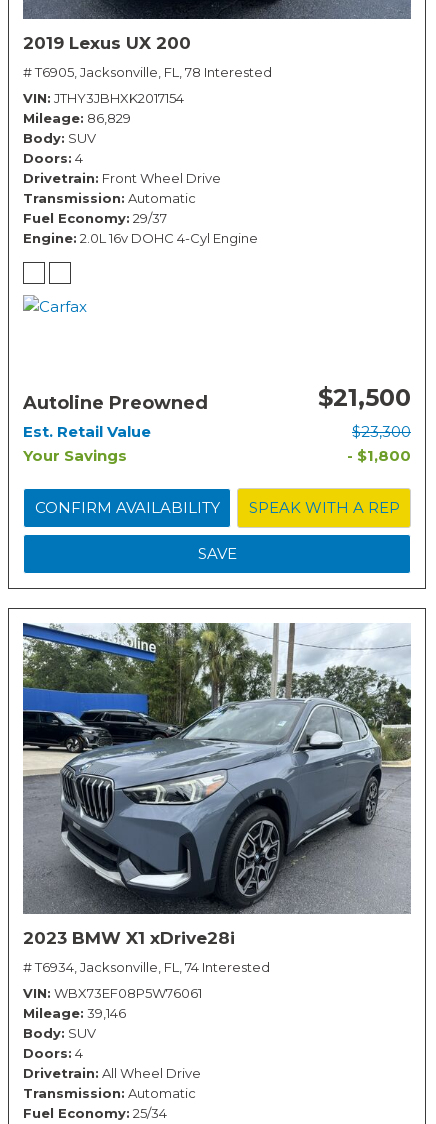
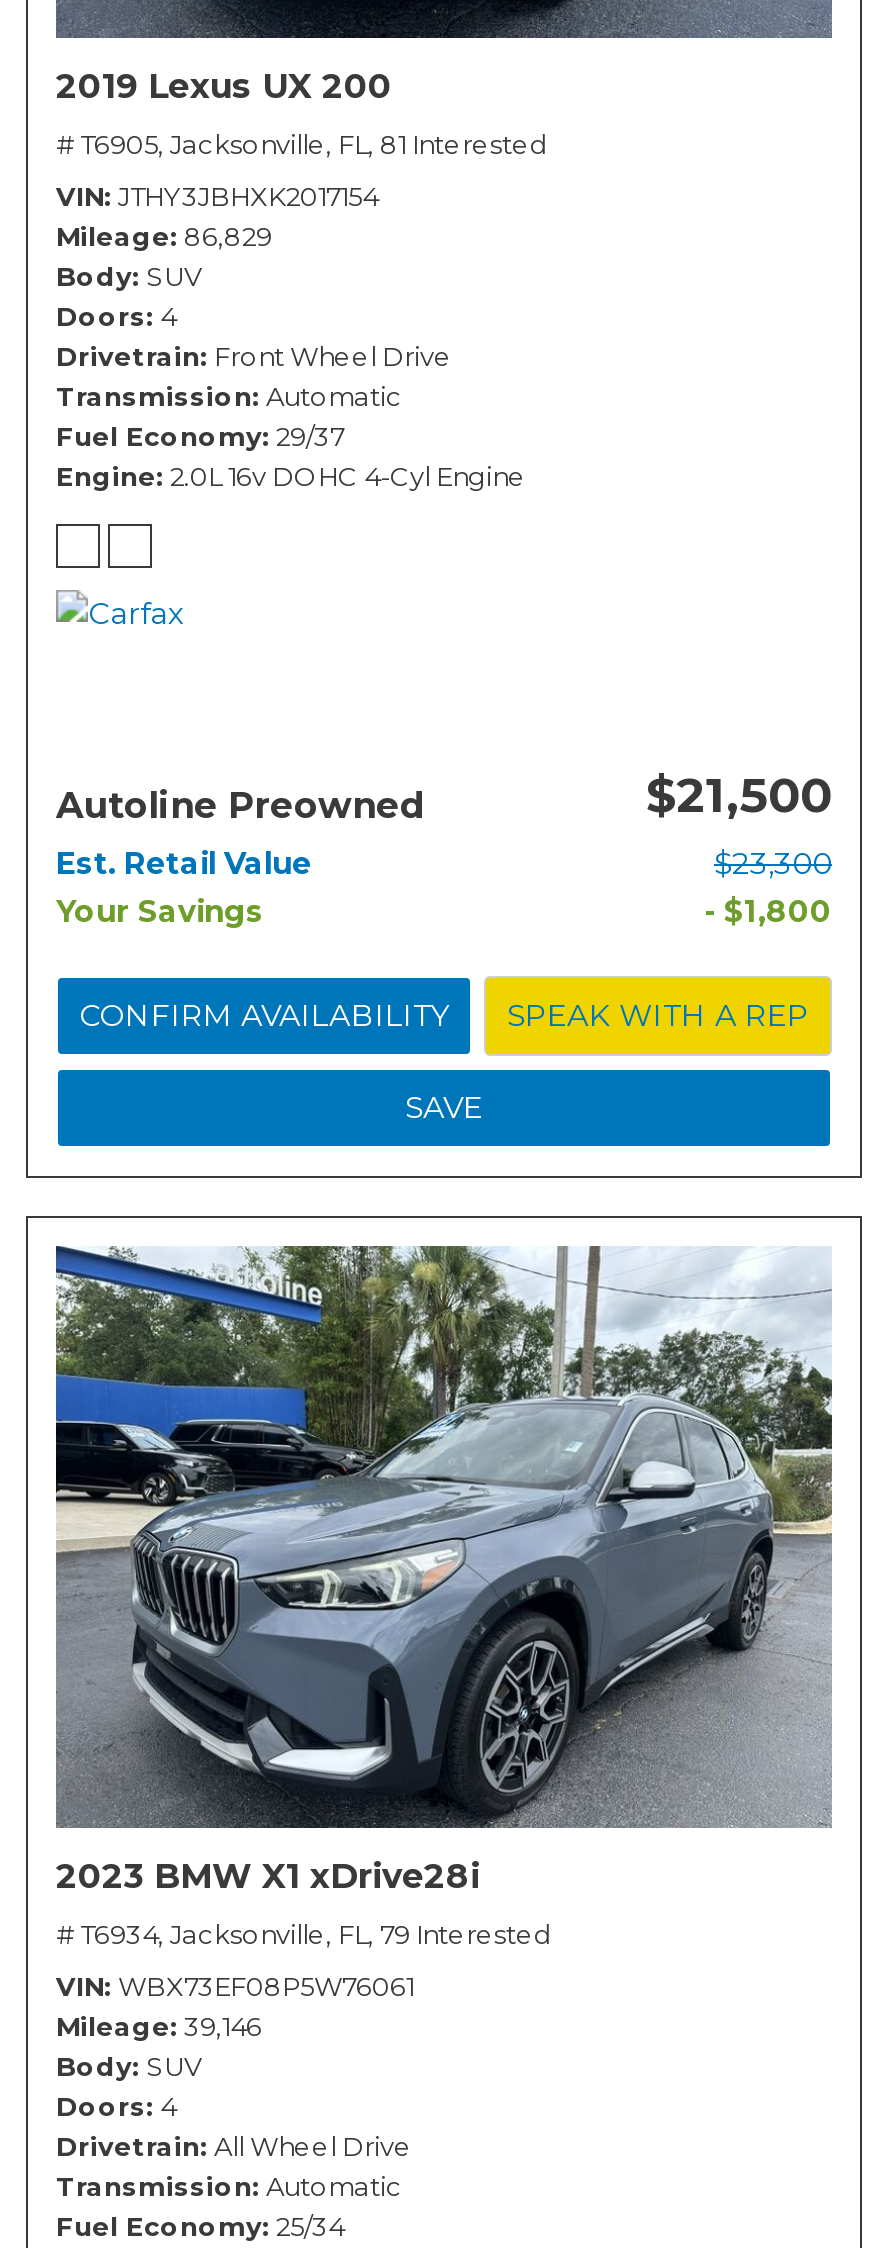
[23,64,272,80] # T6905, Jacksonville, FL, 78 Interested -> [56,128,548,160] # T6905, Jacksonville, FL, 81 Interested
[23,959,270,975] # T6934, Jacksonville, FL, 74 Interested -> [56,1918,552,1950] # T6934, Jacksonville, FL, 79 Interested

